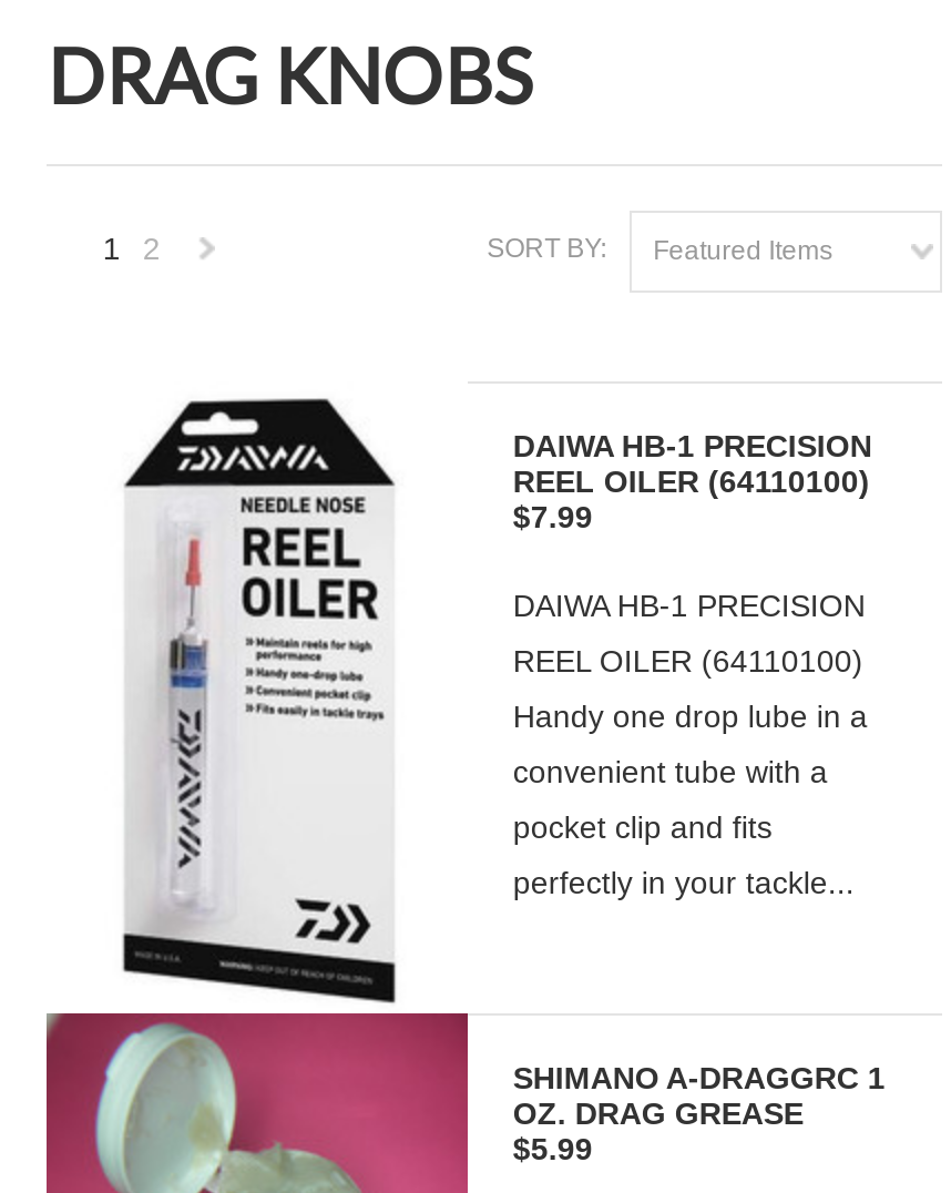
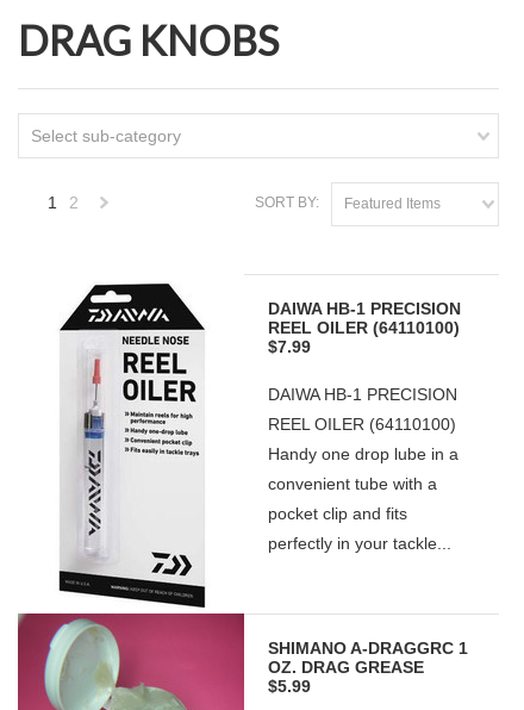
none -> [31,126,181,145] Select sub-category

